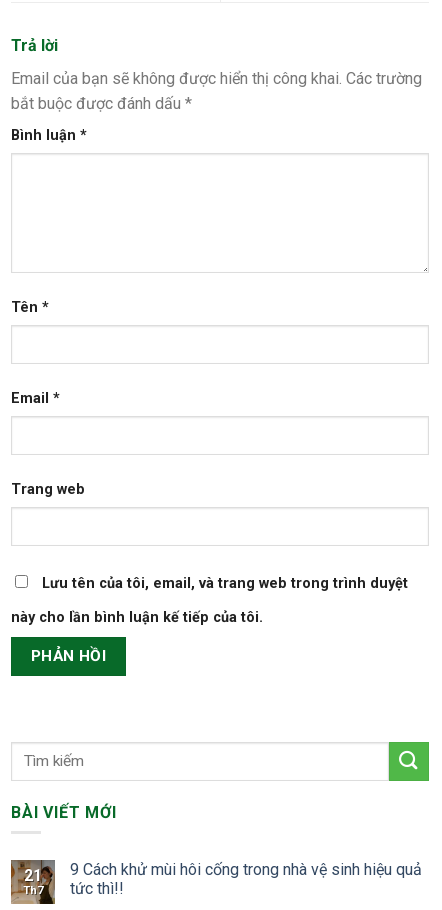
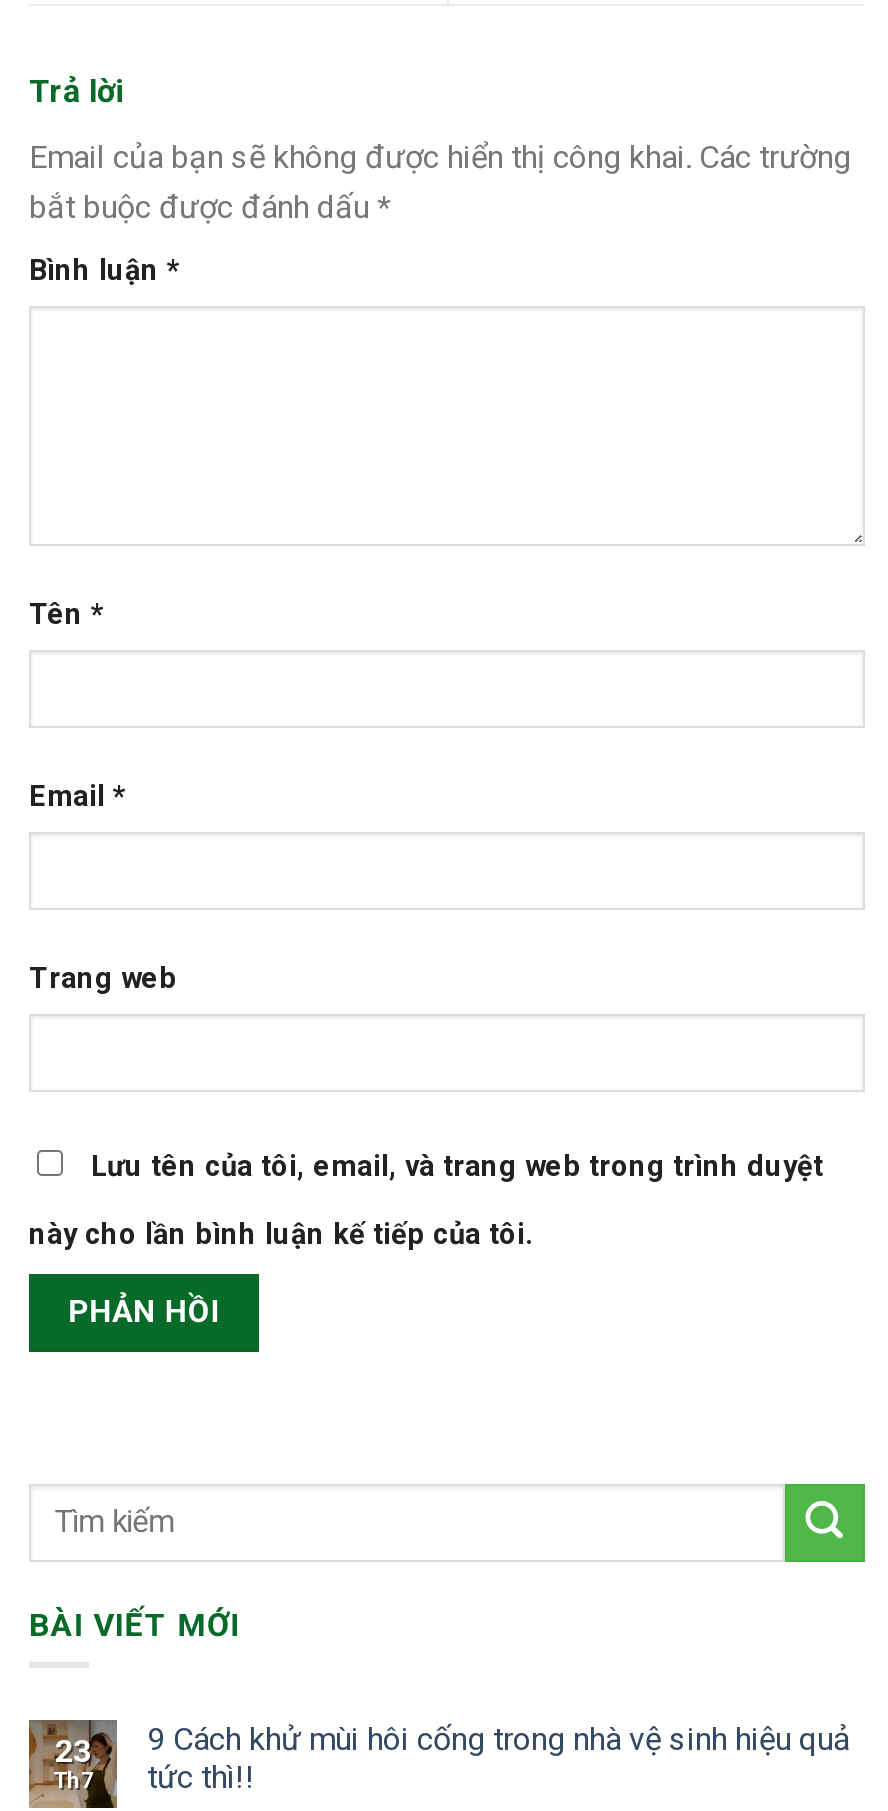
[24,860,422,885] 21 9 Cách khử mùi hôi cống trong nhà vệ sinh hiệu quả -> [55,1721,851,1771] 23 9 Cách khử mùi hôi cống trong nhà vệ sinh hiệu quả

